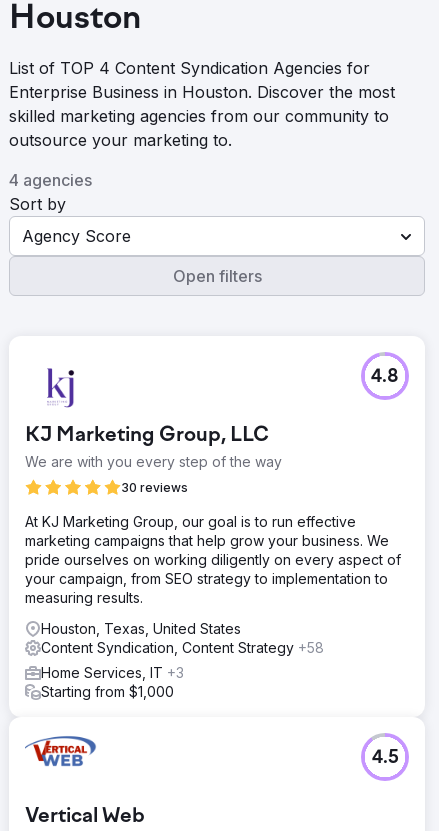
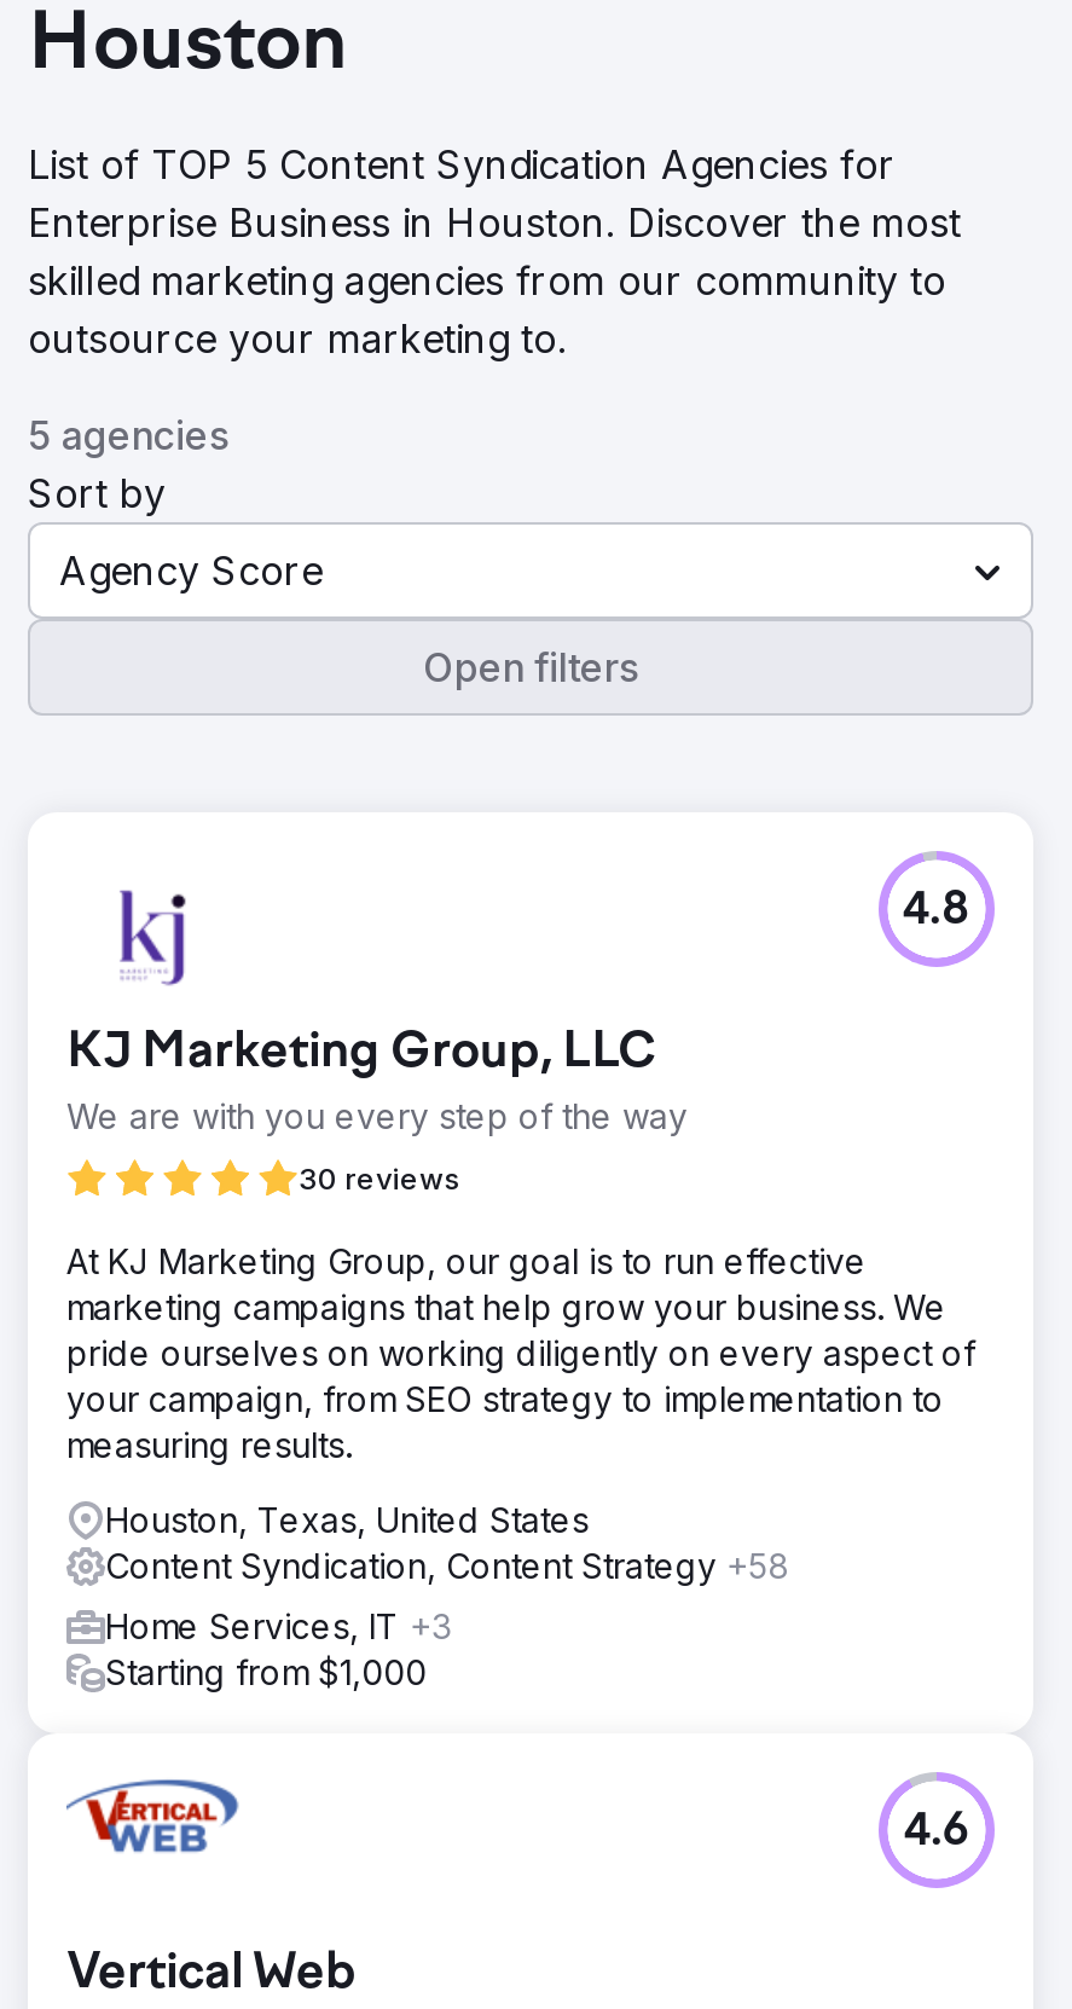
[9,58,370,78] List of TOP 4 Content Syndication Agencies for -> [28,140,896,189] List of TOP 5 Content Syndication Agencies for
[9,170,92,190] 4 agencies -> [28,411,228,459] 5 agencies
[371,749,398,768] 4.5 -> [904,1811,969,1857] 4.6

